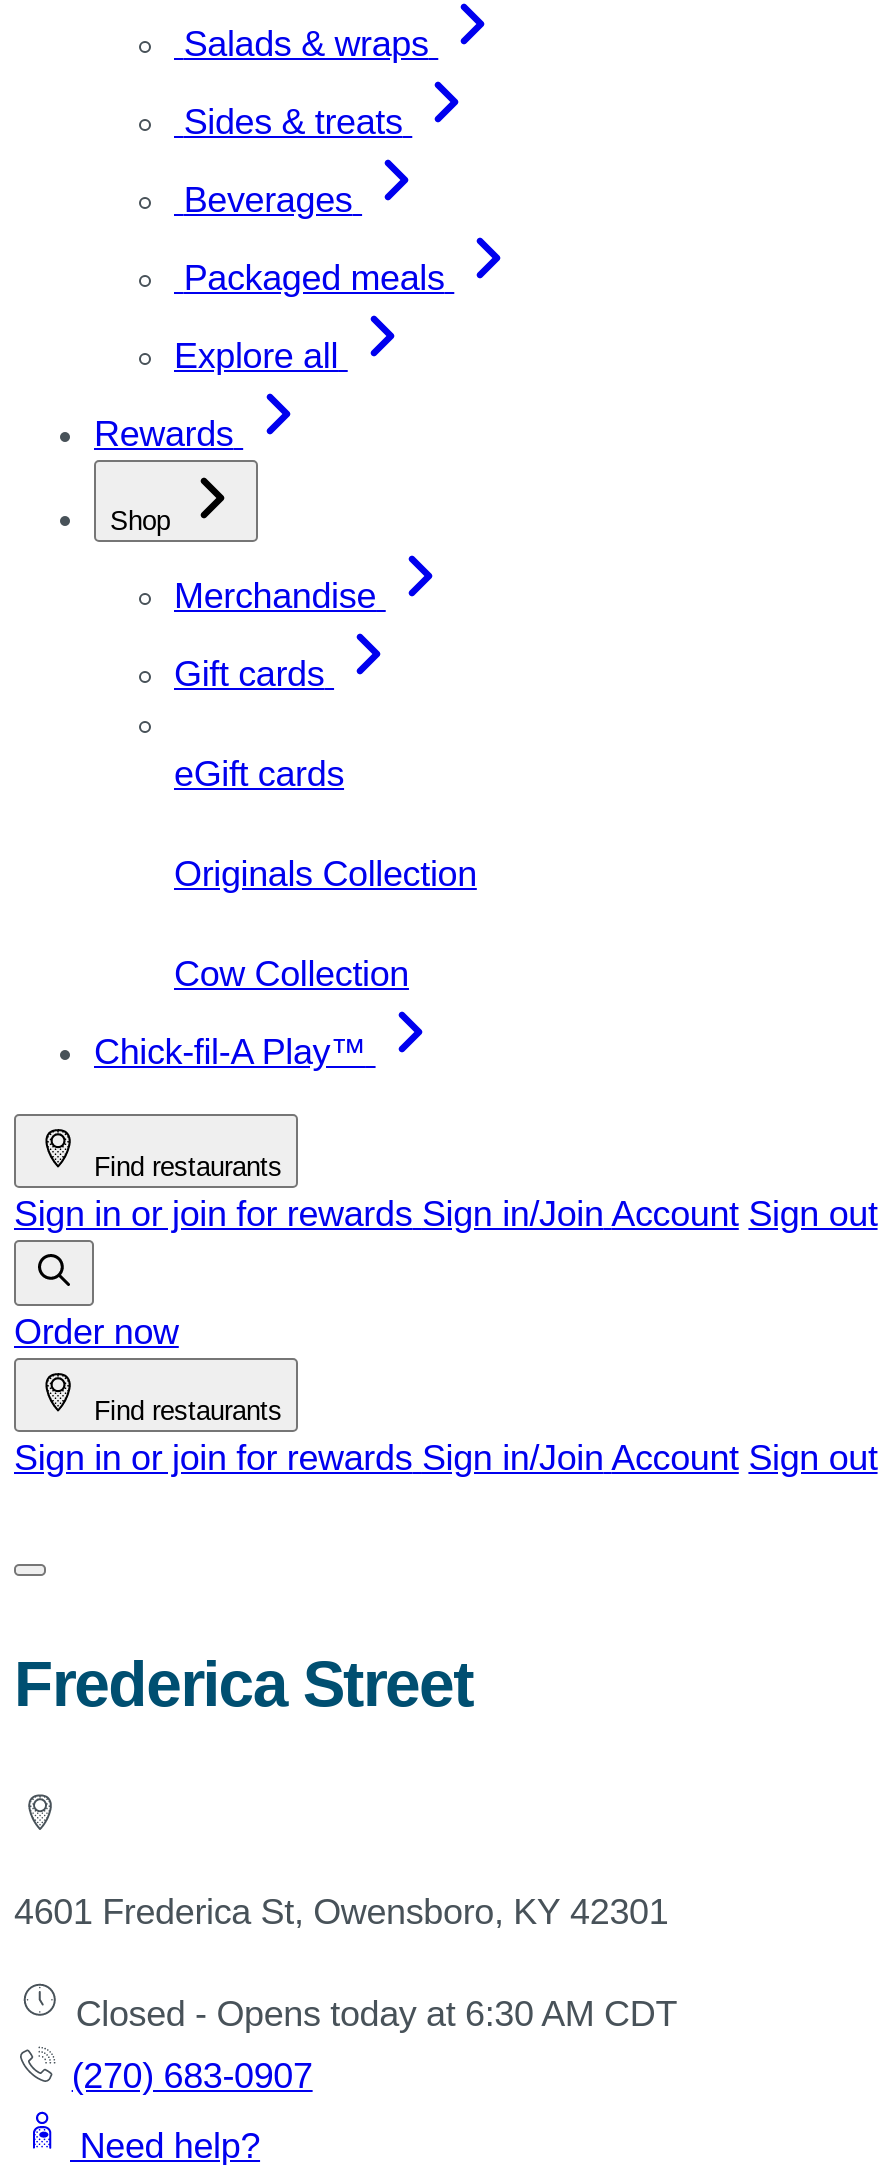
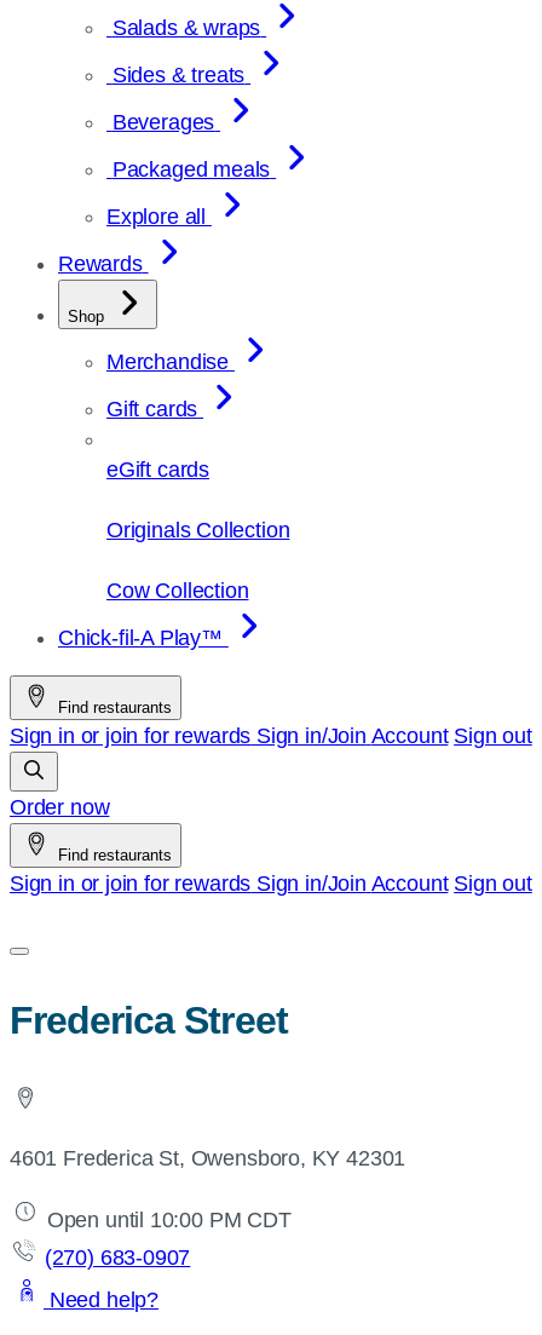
[66,1994,677,2034] Closed - Opens today at 6:30 AM CDT -> [41,1208,291,1232] Open until 10:00 PM CDT

